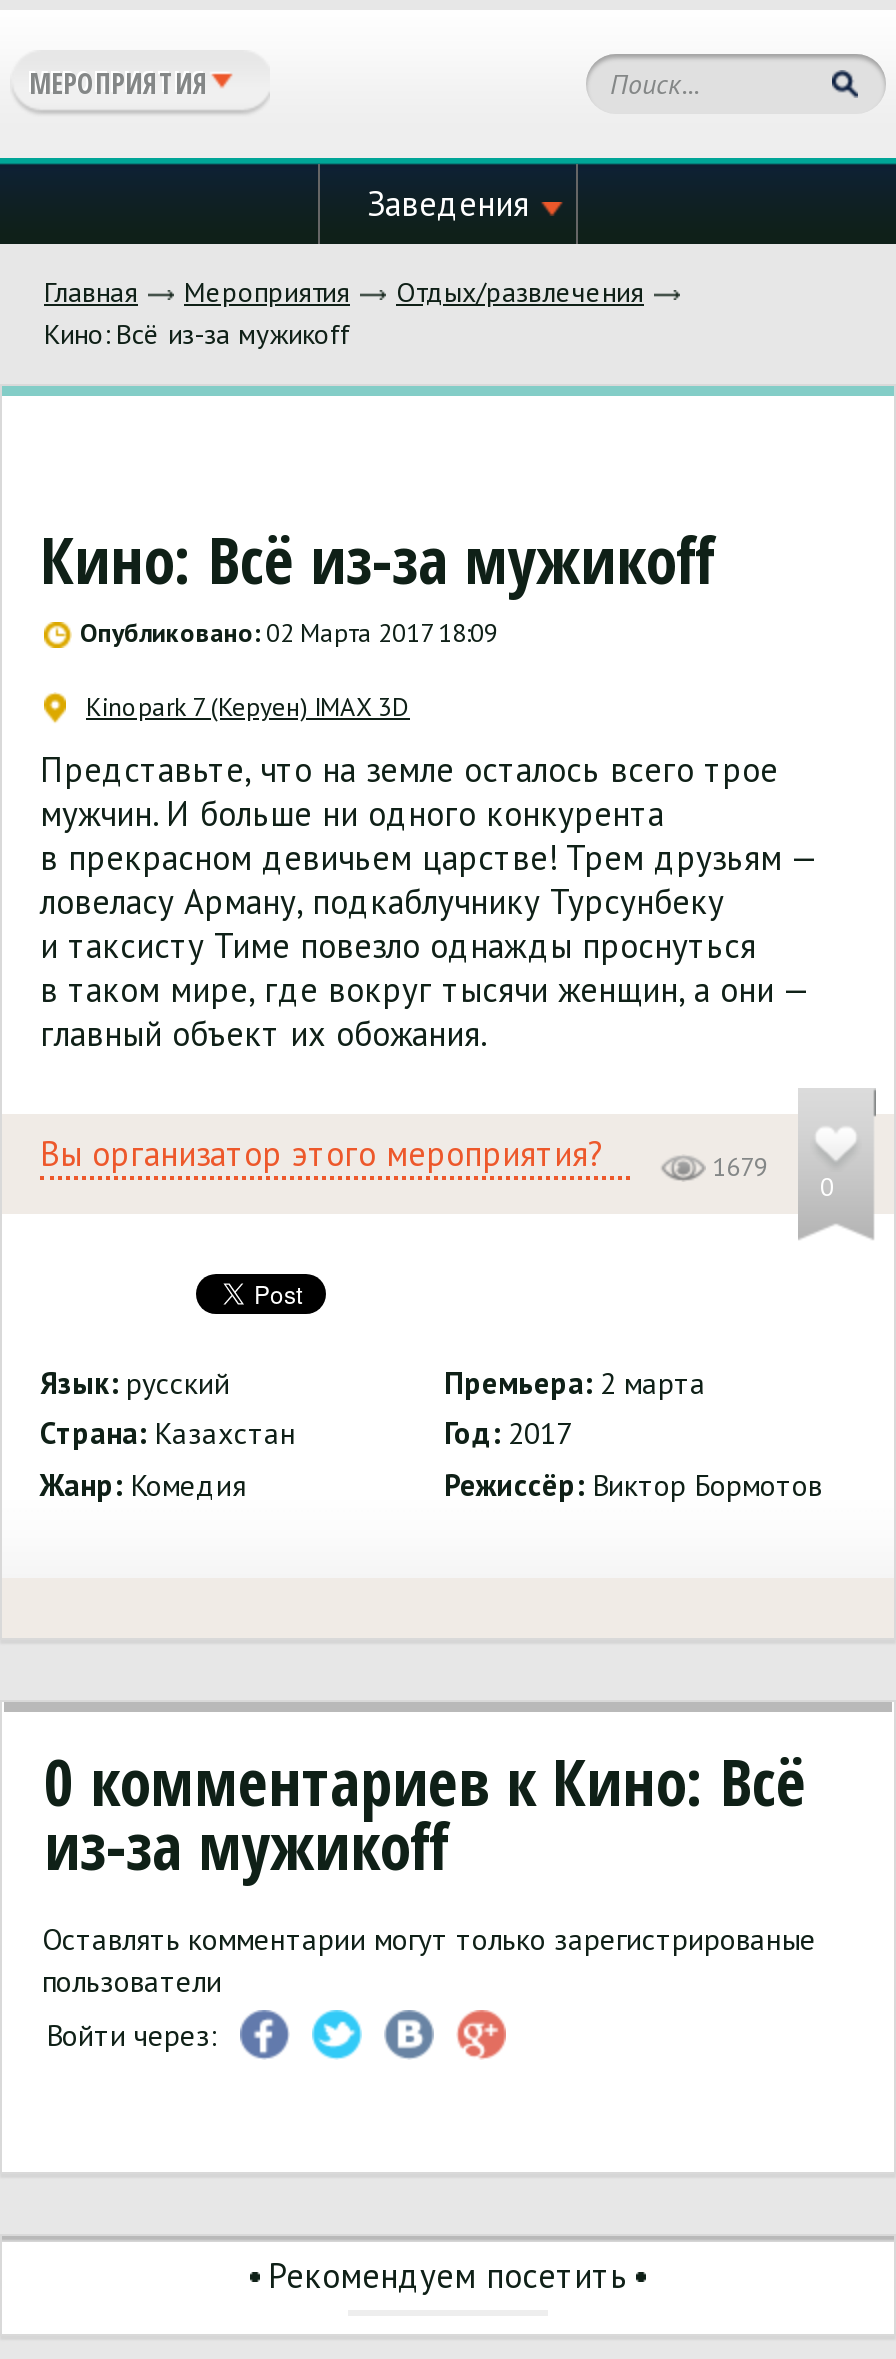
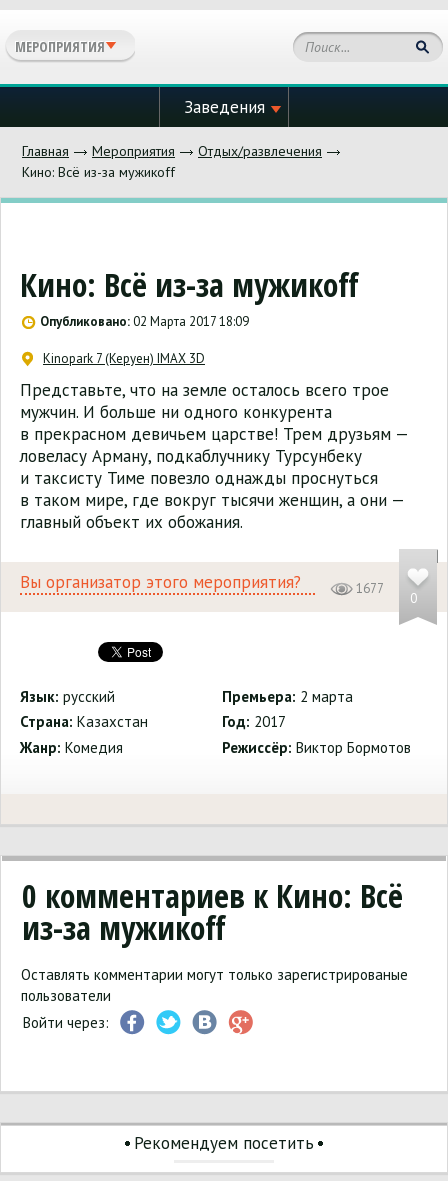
[712,1150,768,1184] 1679 -> [356,580,384,597] 1677

